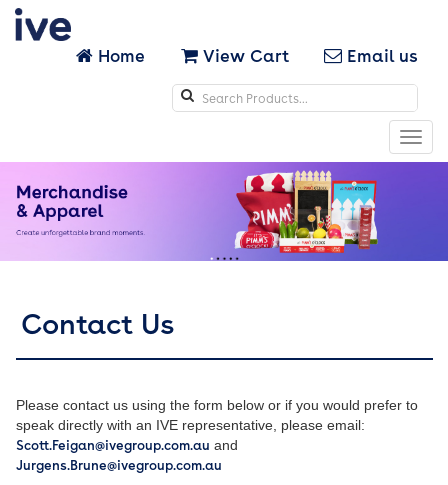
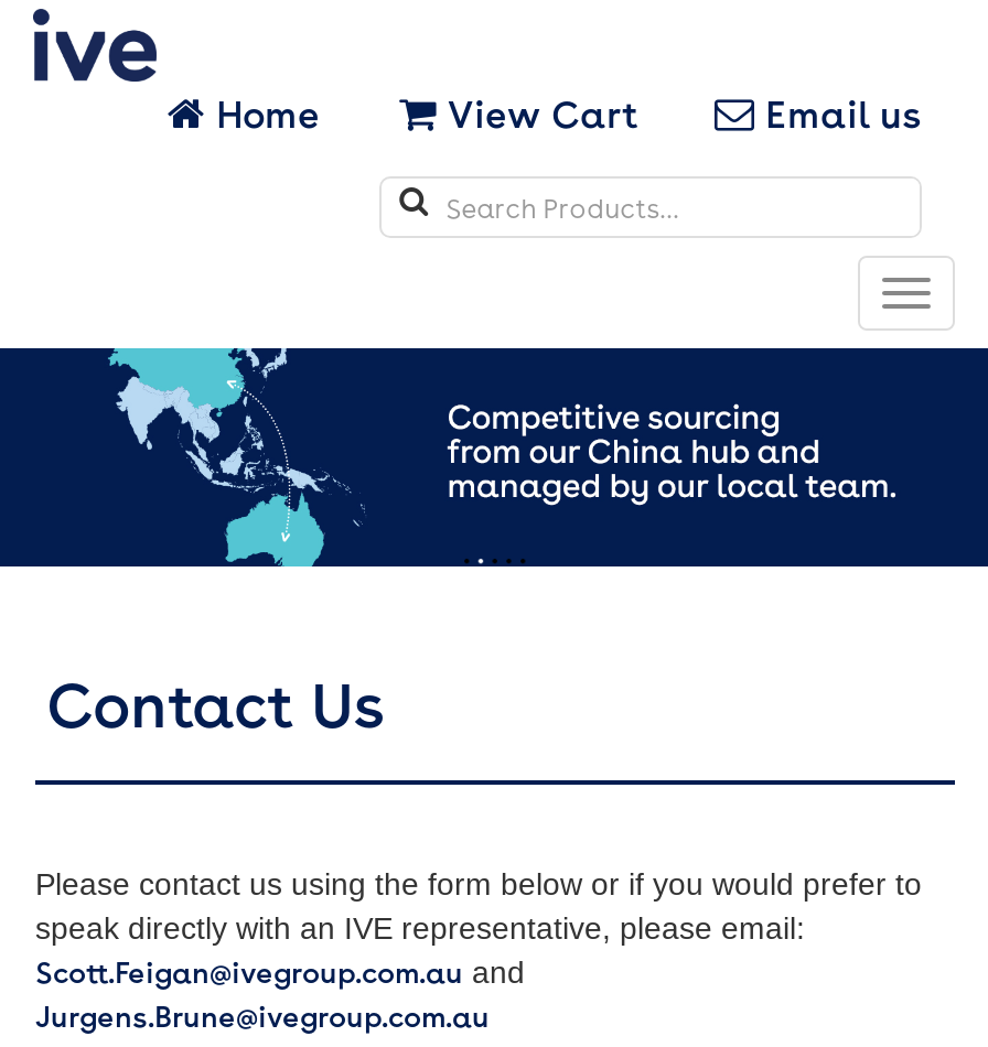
[3,161,445,262] [image] -> [7,346,981,569] [image]

